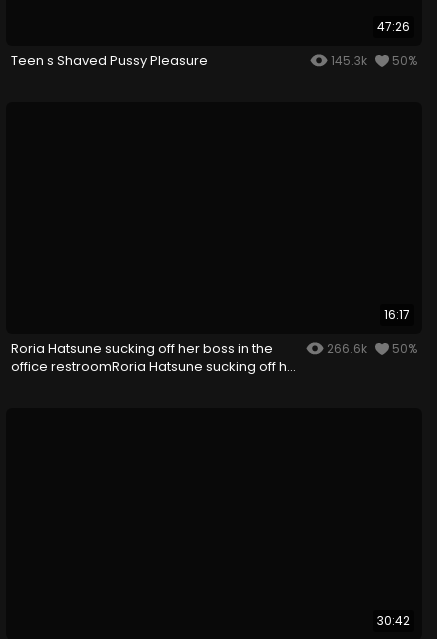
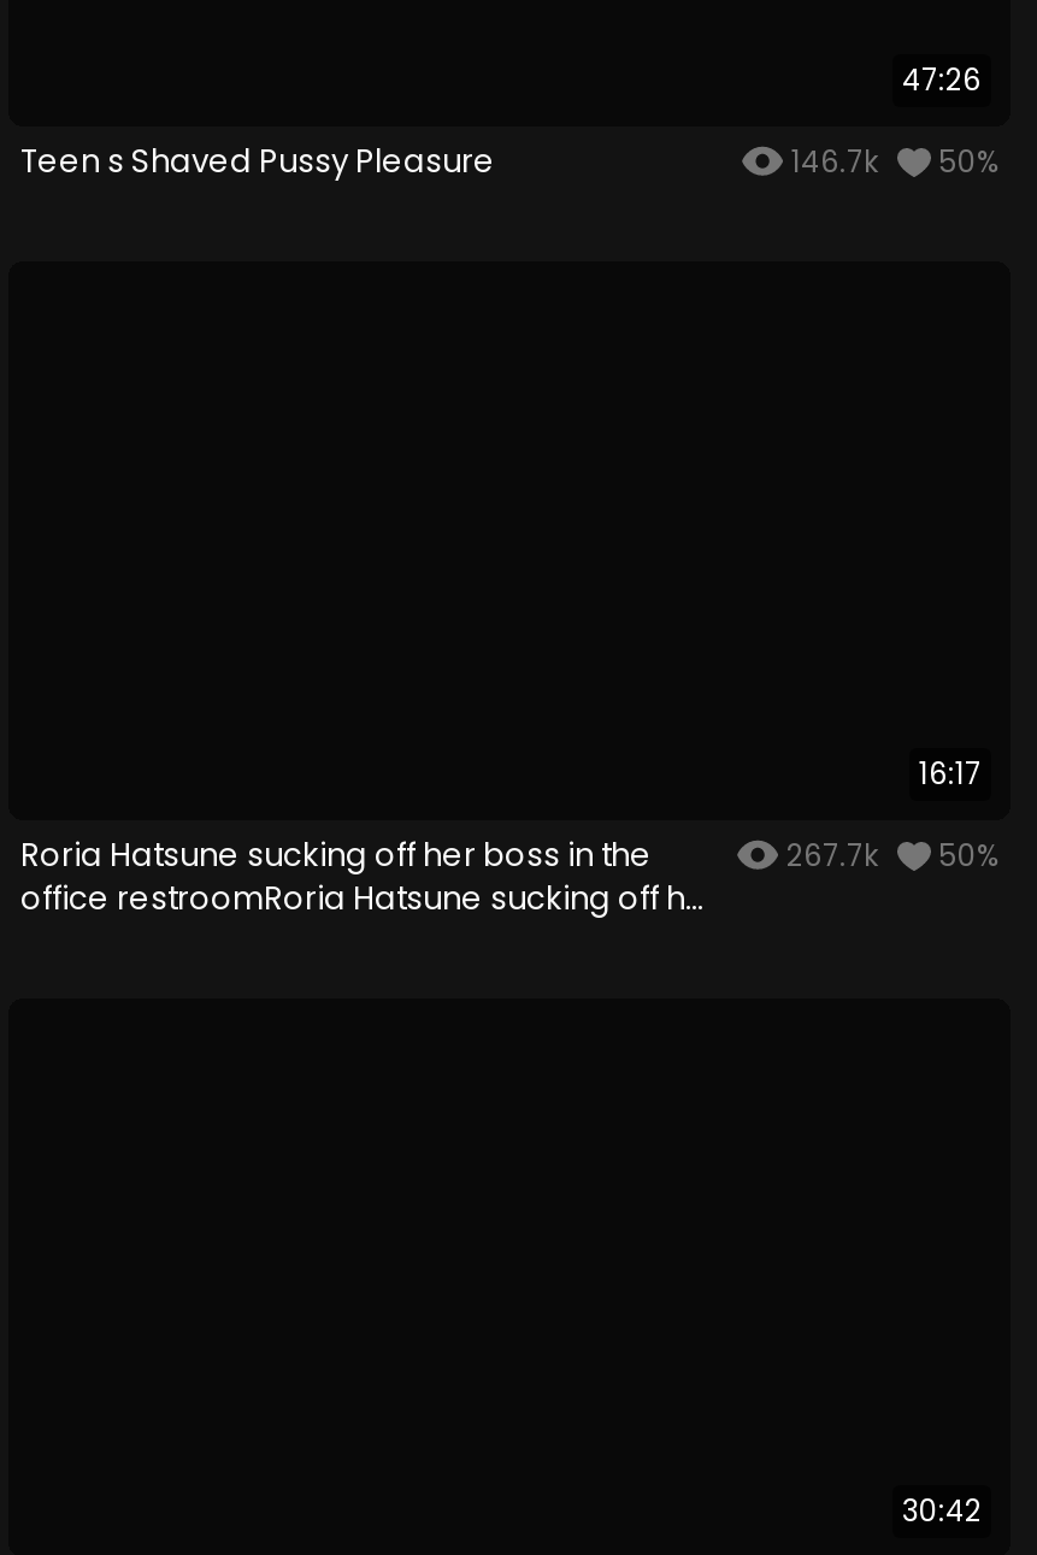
[328,52,417,69] 145.3k 50% -> [784,141,998,182] 146.7k 50%
[324,340,417,357] 266.6k 50% -> [779,835,998,876] 267.7k 50%

